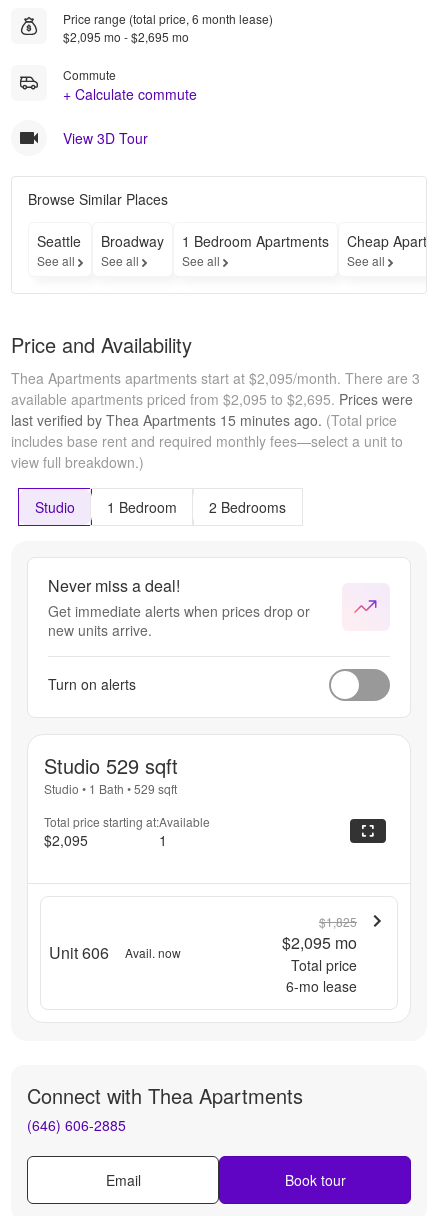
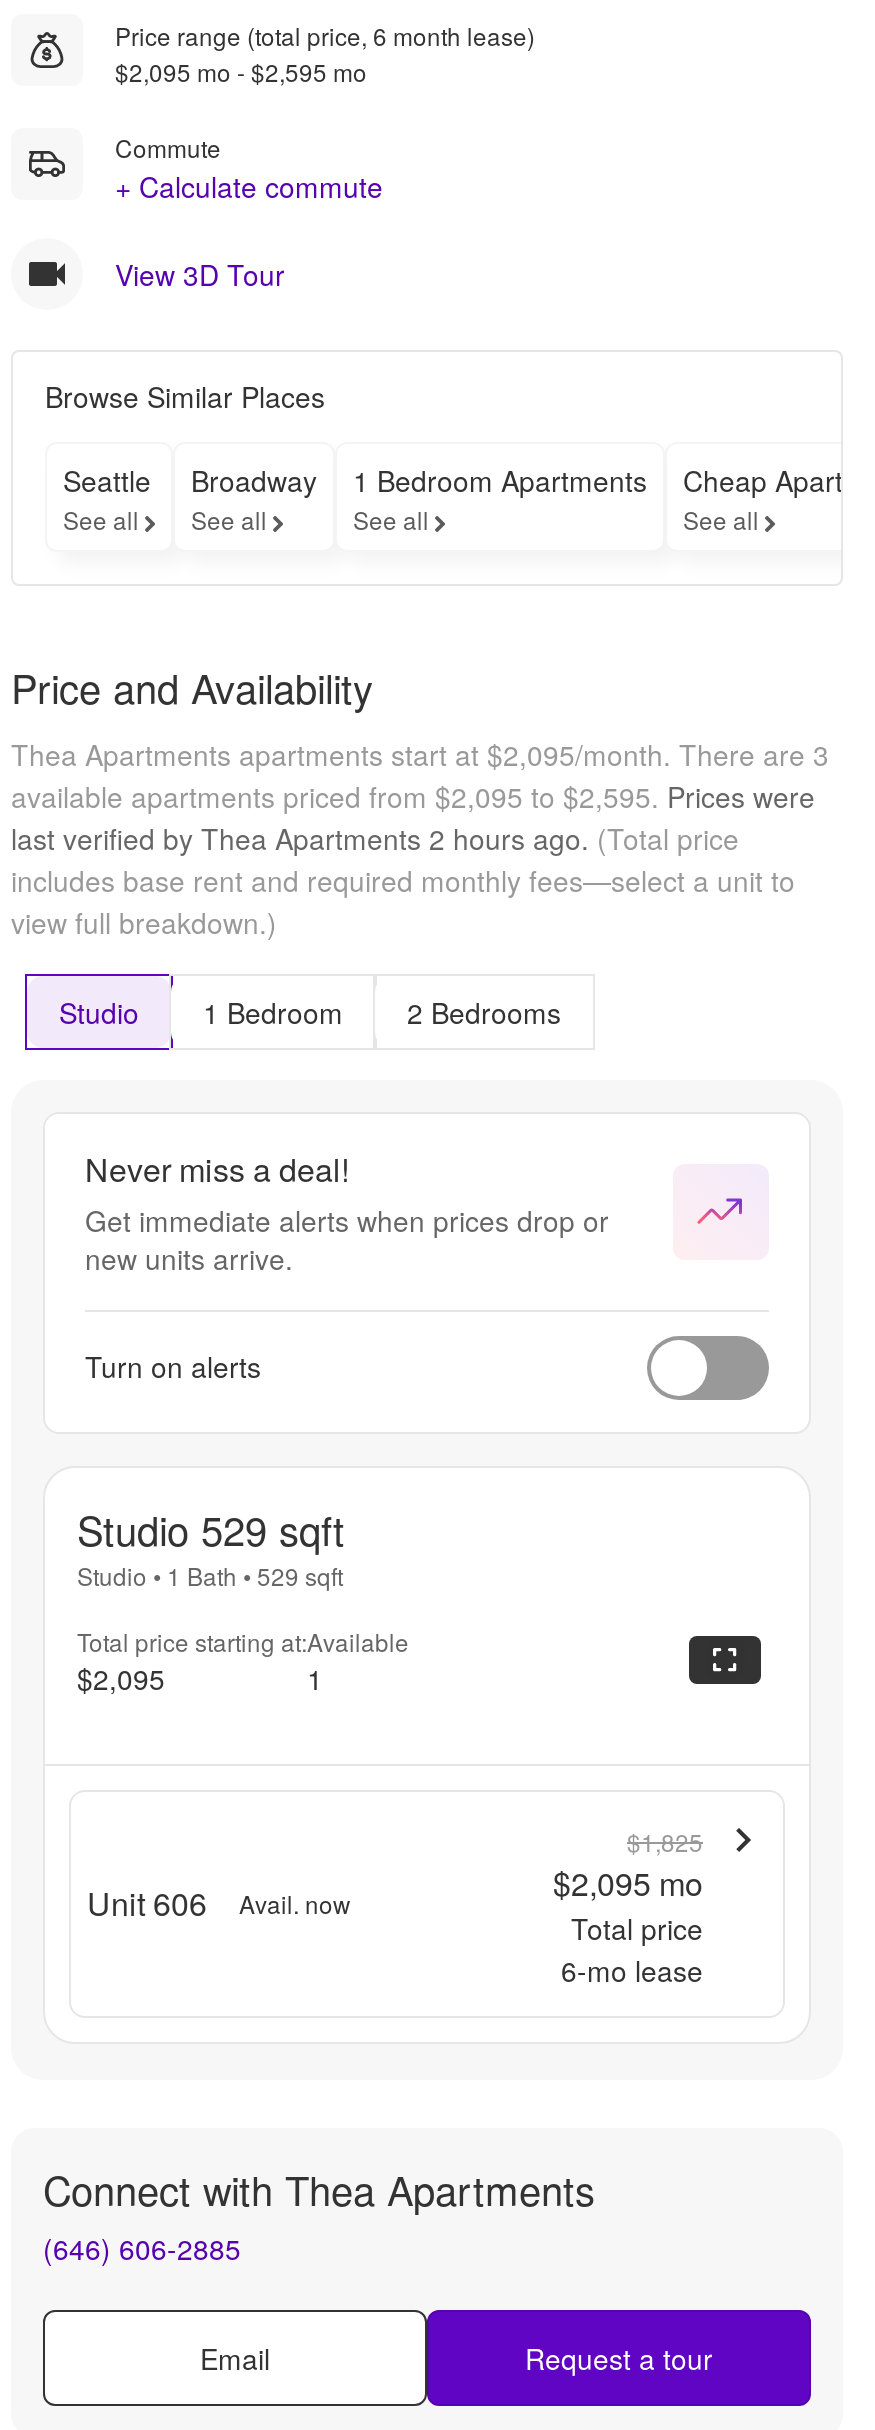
[63,28,189,45] $2,095 mo - $2,695 mo -> [115,53,367,87] $2,095 mo - $2,595 mo
[11,389,413,409] available apartments priced from $2,095 to $2,695. Prices were -> [11,775,815,815] available apartments priced from $2,095 to $2,595. Prices were
[11,410,397,430] last verified by Thea Apartments 15 minutes ago. (Total price -> [11,817,739,857] last verified by Thea Apartments 2 hours ago. (Total price
[284,1170,345,1190] Book tour -> [525,2337,713,2377] Request a tour

